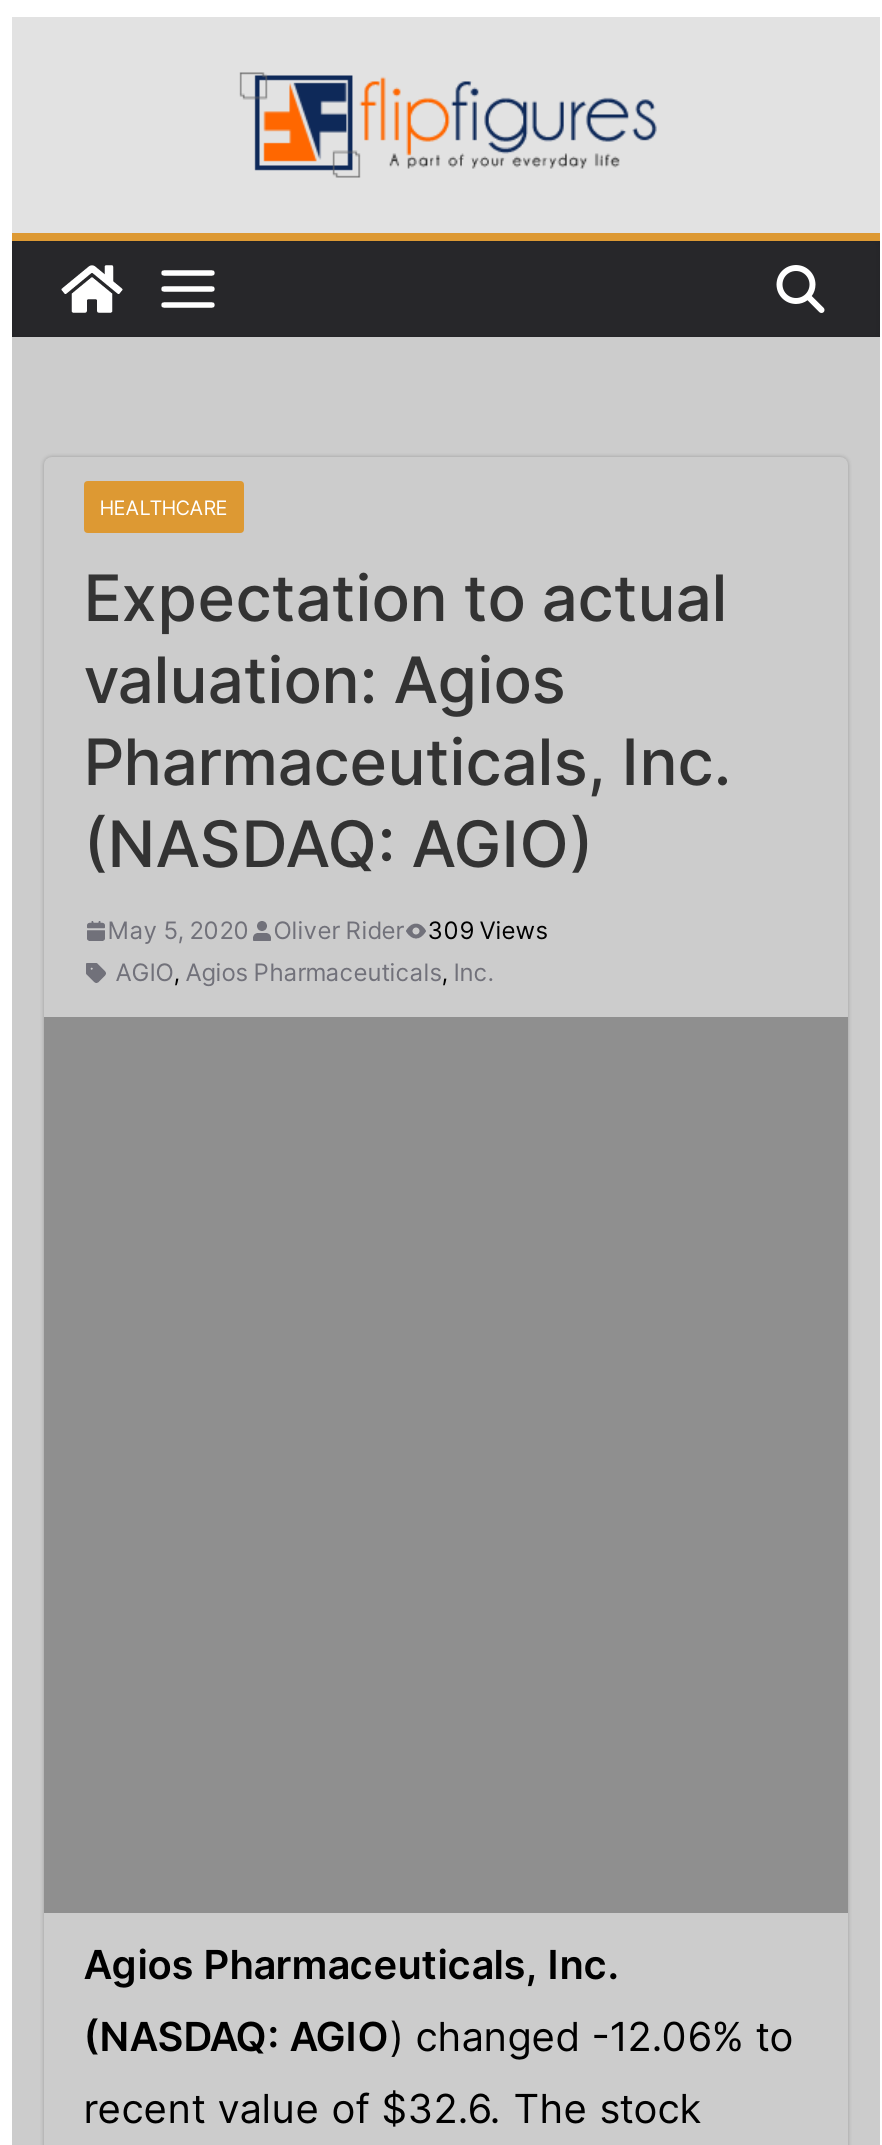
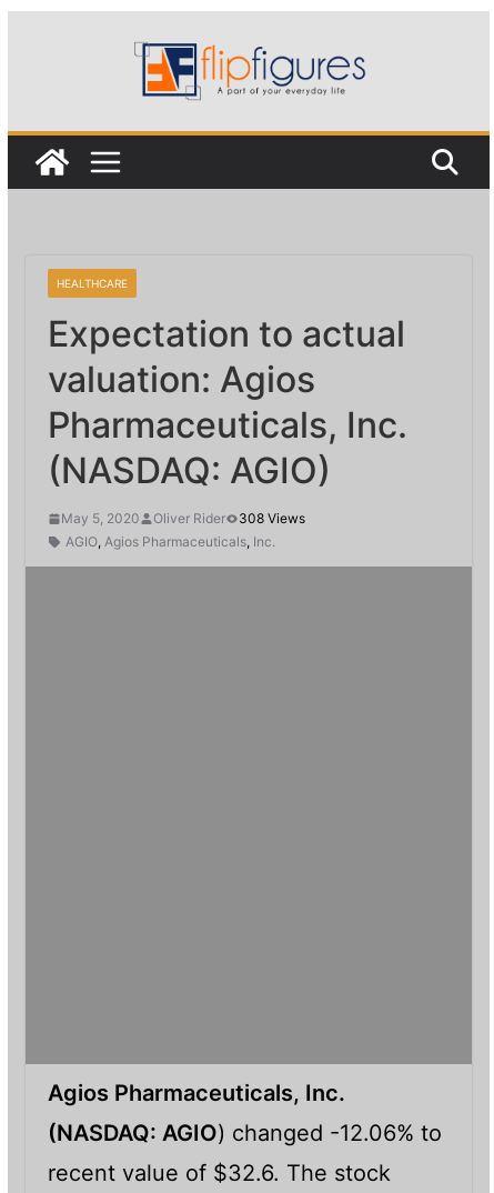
[107,915,547,945] May 5, 2020 Oliver Rider 309 Views -> [61,510,305,527] May 5, 2020 Oliver Rider 308 Views

